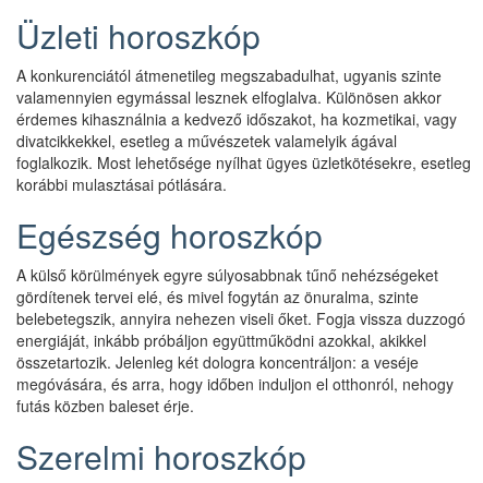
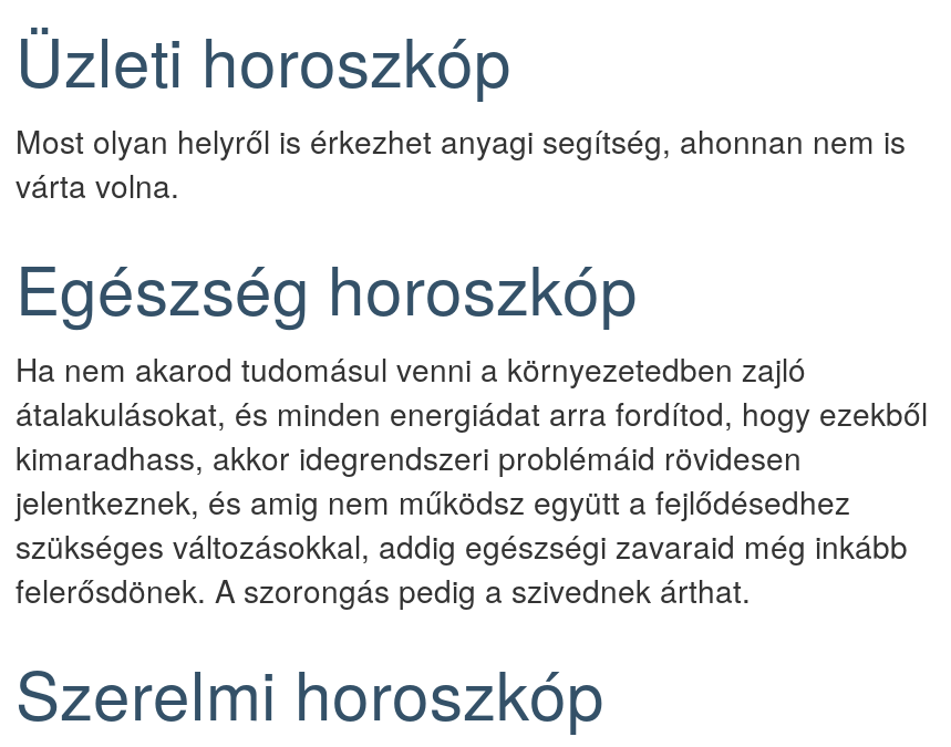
[16,64,471,195] A konkurenciától átmenetileg megszabadulhat, ugyanis szinte | valamennyien egymással lesznek elfoglalva. Különösen akkor | érdemes kihasználnia a kedvező időszakot, ha kozmetikai, vagy | divatcikkekkel, esetleg a művészetek valamelyik ágával | foglalkozik. Most lehetősége nyílhat ügyes üzletkötésekre, esetleg | korábbi mulasztásai pótlására. -> [15,118,906,207] Most olyan helyről is érkezhet anyagi segítség, ahonnan nem is | várta volna.
[16,264,466,416] A külső körülmények egyre súlyosabbnak tűnő nehézségeket | gördítenek tervei elé, és mivel fogytán az önuralma, szinte | belebetegszik, annyira nehezen viseli őket. Fogja vissza duzzogó | energiáját, inkább próbáljon együttműködni azokkal, akikkel | összetartozik. Jelenleg két dologra koncentráljon: a veséje | megóvására, és arra, hogy időben induljon el otthonról, nehogy | futás közben baleset érje. -> [15,346,928,612] Ha nem akarod tudomásul venni a környezetedben zajló | átalakulásokat, és minden energiádat arra fordítod, hogy ezekből | kimaradhass, akkor idegrendszeri problémáid rövidesen | jelentkeznek, és amig nem működsz együtt a fejlődésedhez | szükséges változásokkal, addig egészségi zavaraid még inkább | felerősdönek. A szorongás pedig a szivednek árthat.

